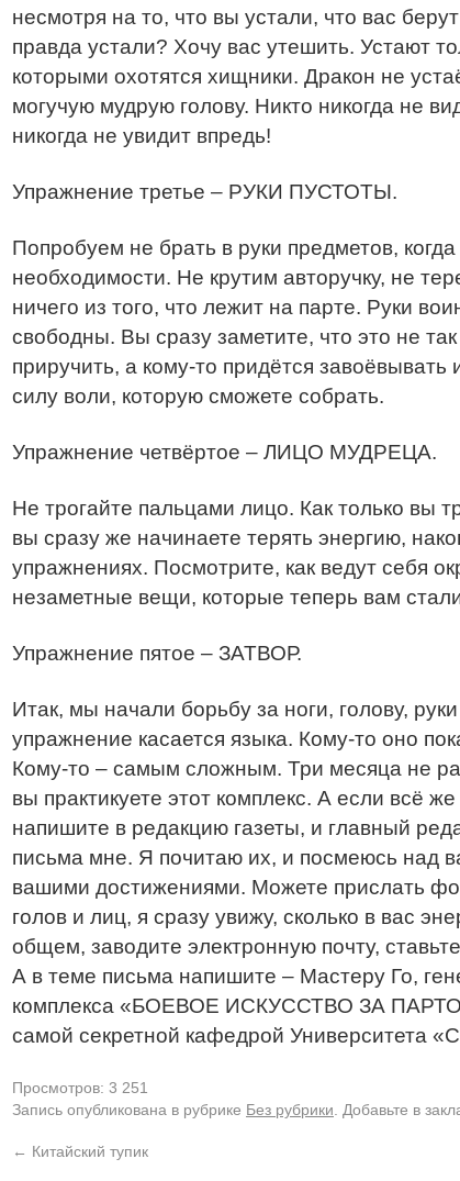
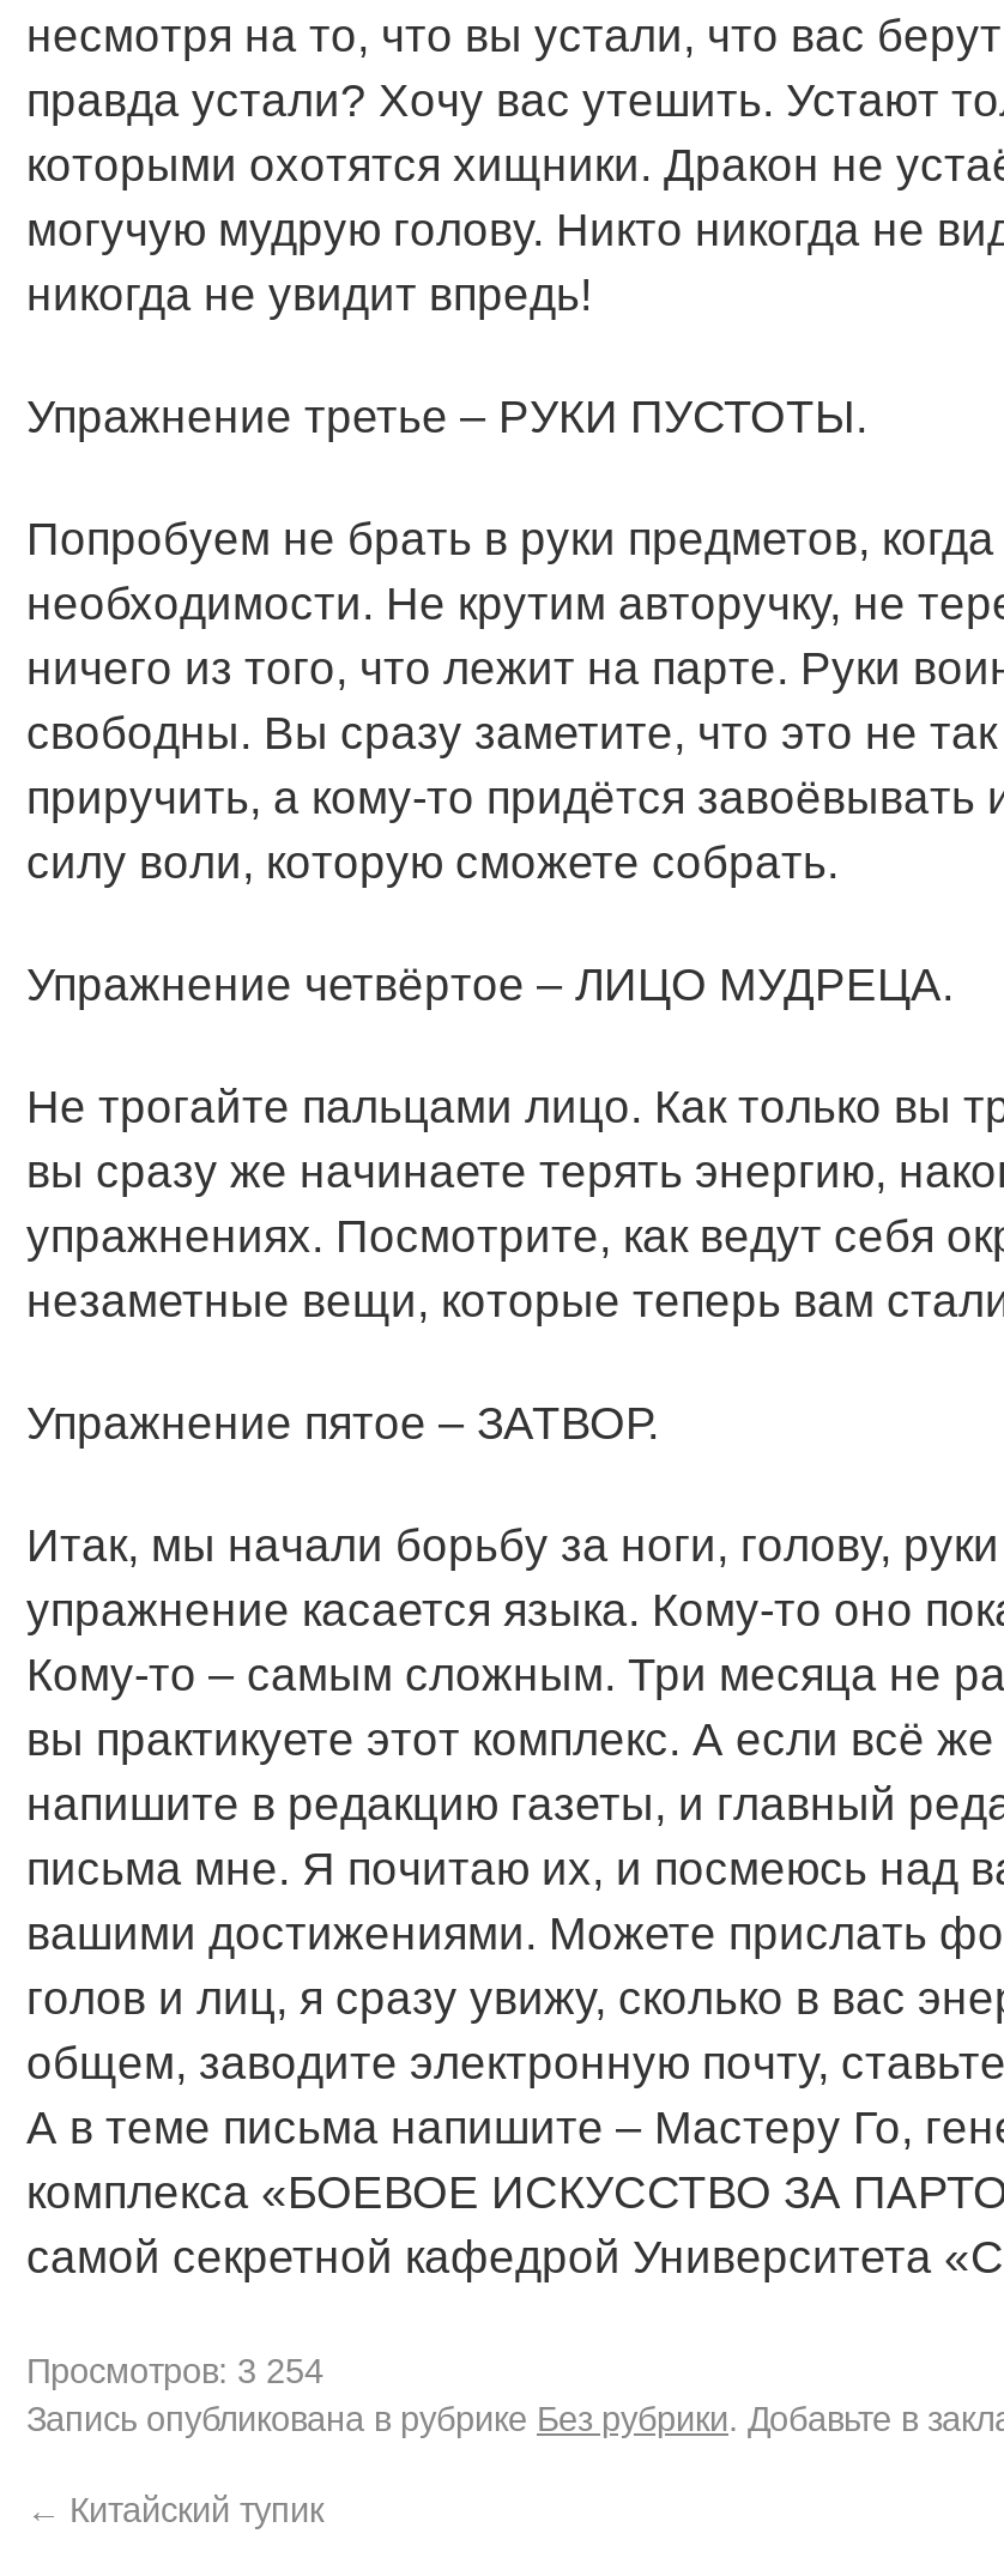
[12,1079,148,1096] Просмотров: 3 251 -> [26,2351,323,2390] Просмотров: 3 254

